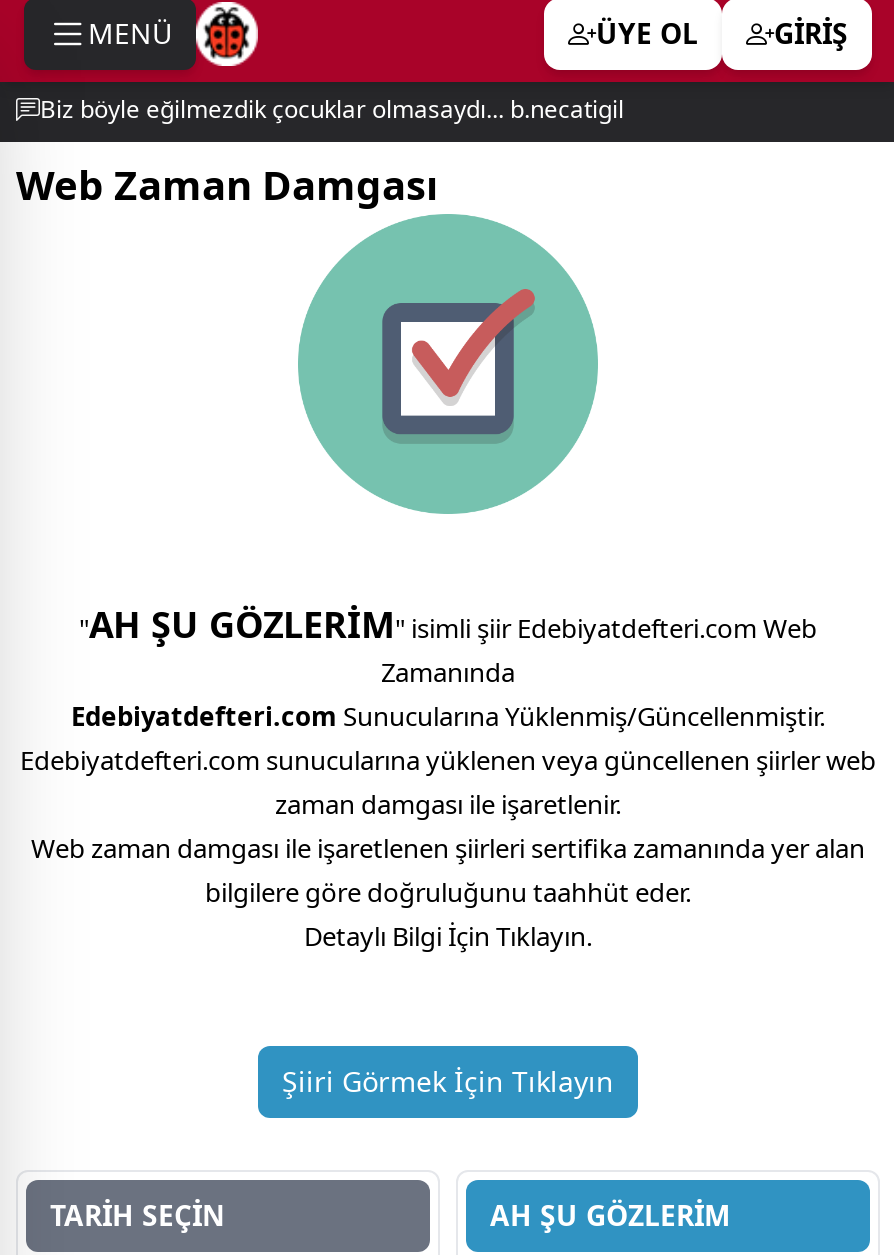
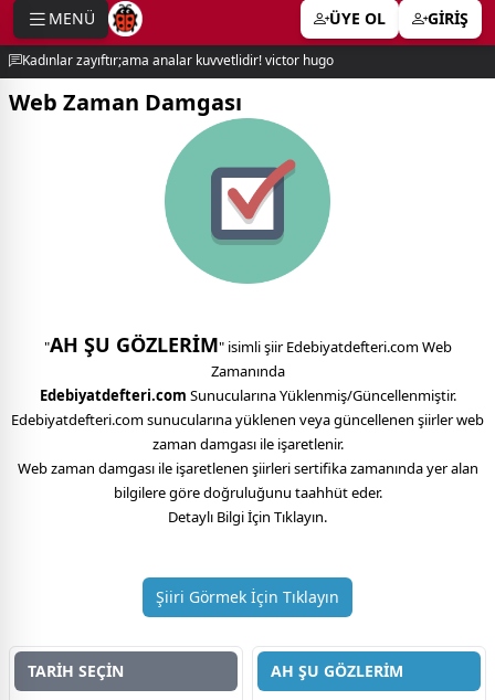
[40,92,624,126] Biz böyle eğilmezdik çocuklar olmasaydı... b.necatigil -> [22,51,334,70] Kadınlar zayıftır;ama analar kuvvetlidir! victor hugo

